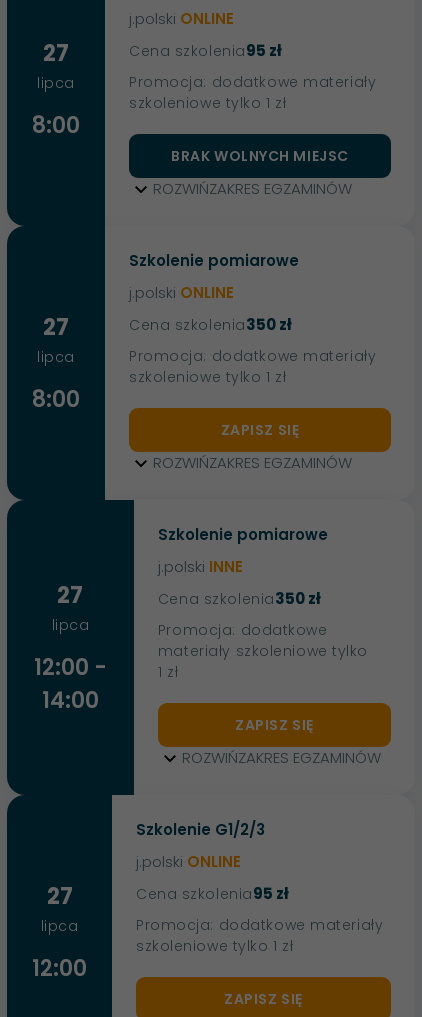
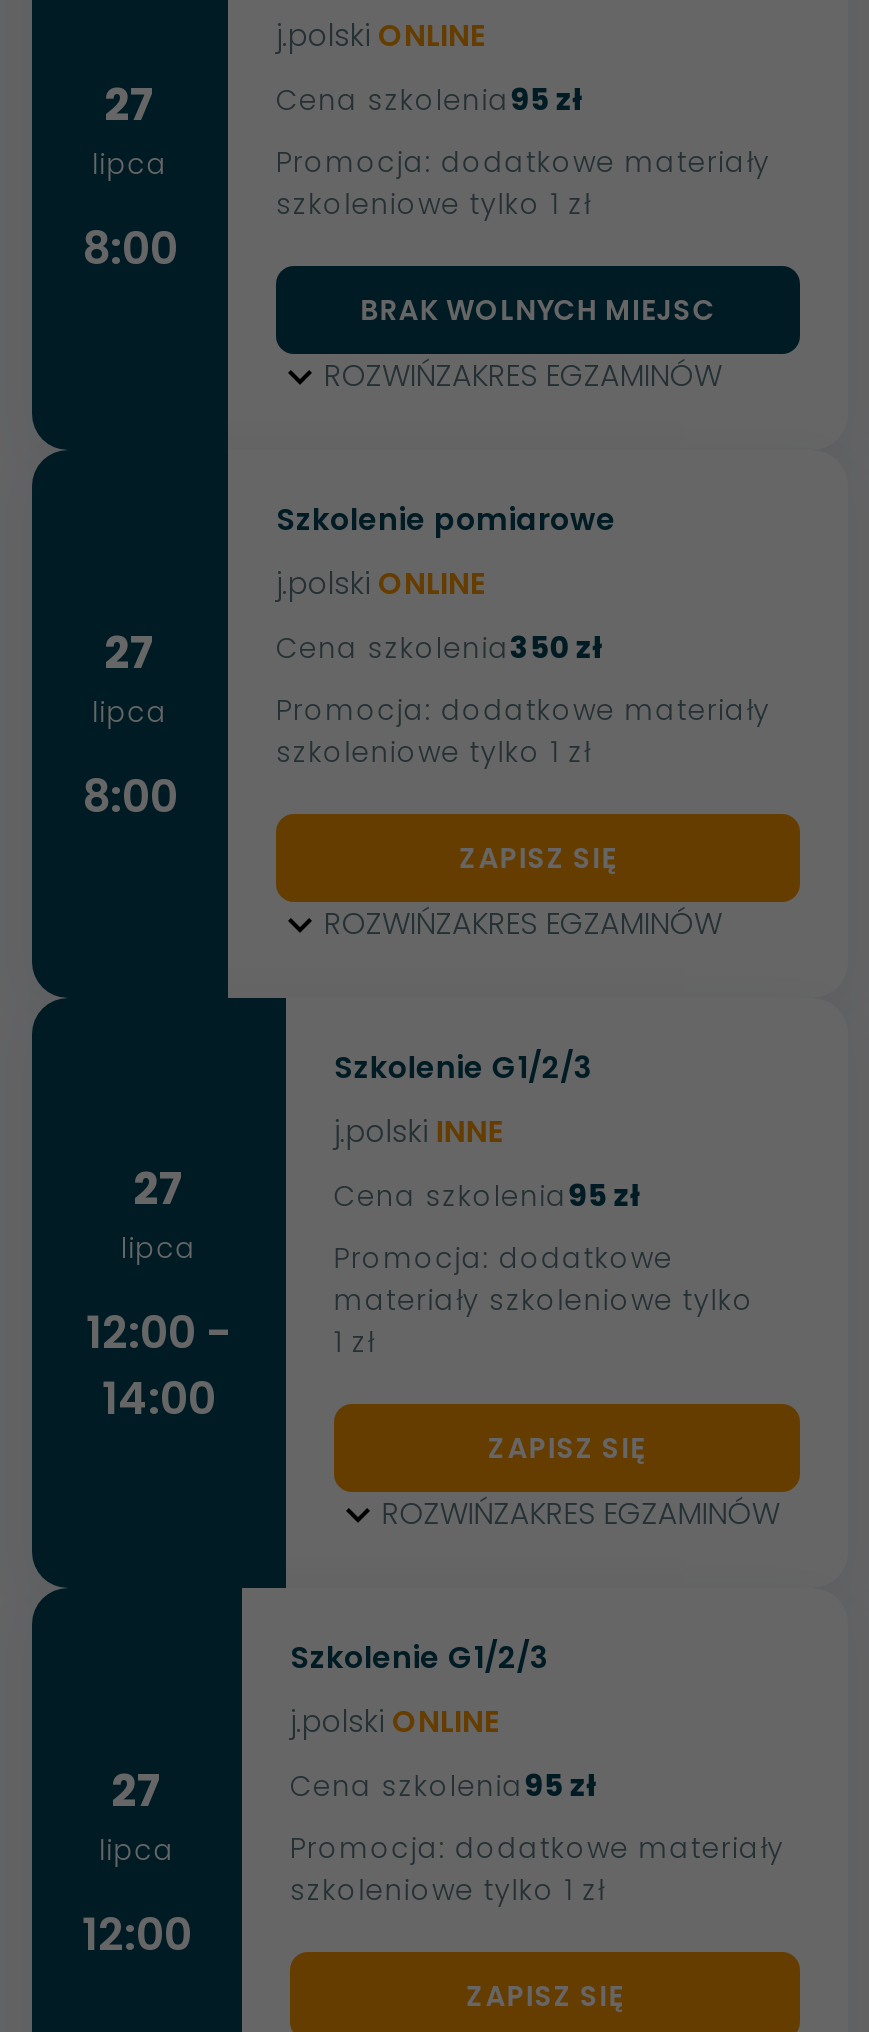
[158,524,328,545] Szkolenie pomiarowe -> [334,1046,592,1088] Szkolenie G1/2/3
[158,588,321,609] Cena szkolenia 350 zł -> [334,1174,640,1216] Cena szkolenia 95 zł

